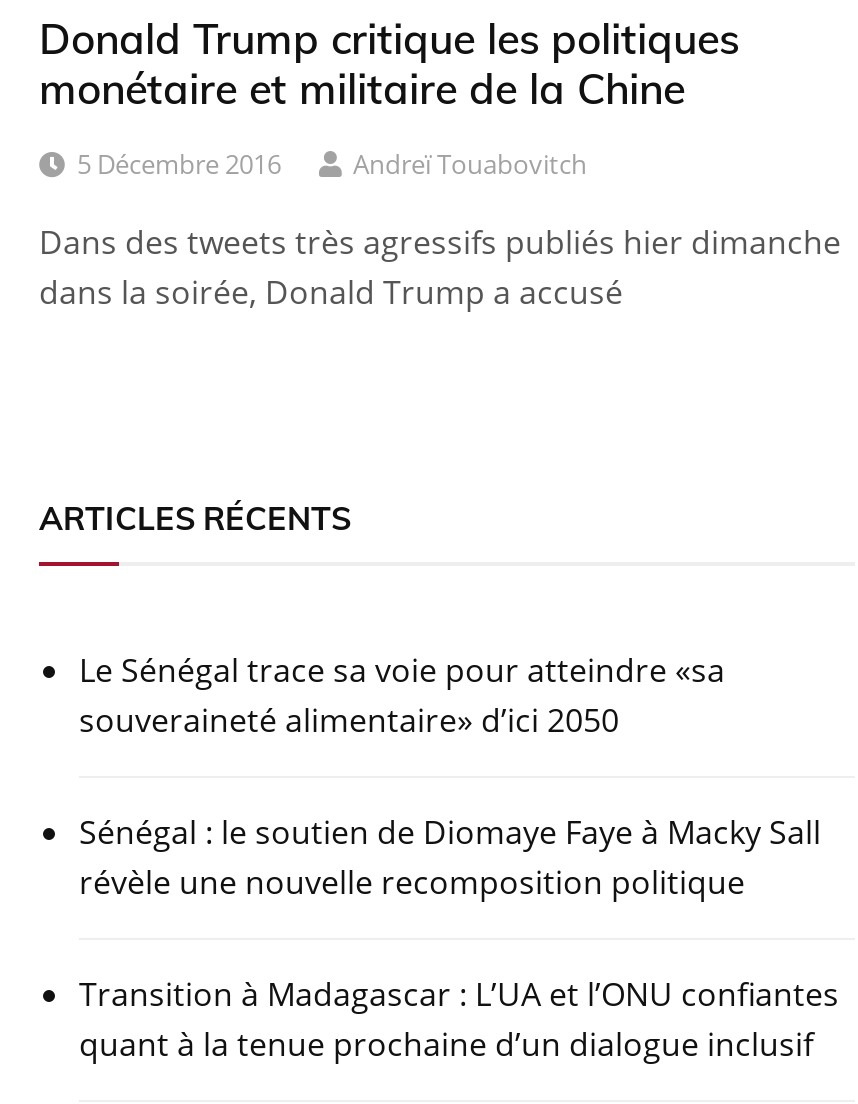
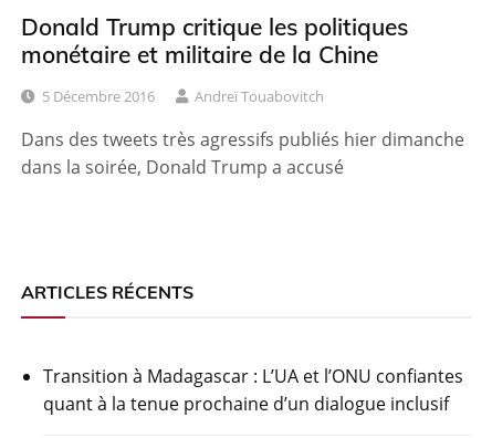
[79,647,821,903] Le Sénégal trace sa voie pour atteindre «sa | souveraineté alimentaire» d’ici 2050 | Sénégal : le soutien de Diomaye Faye à Macky Sall | révèle une nouvelle recomposition politique -> none

